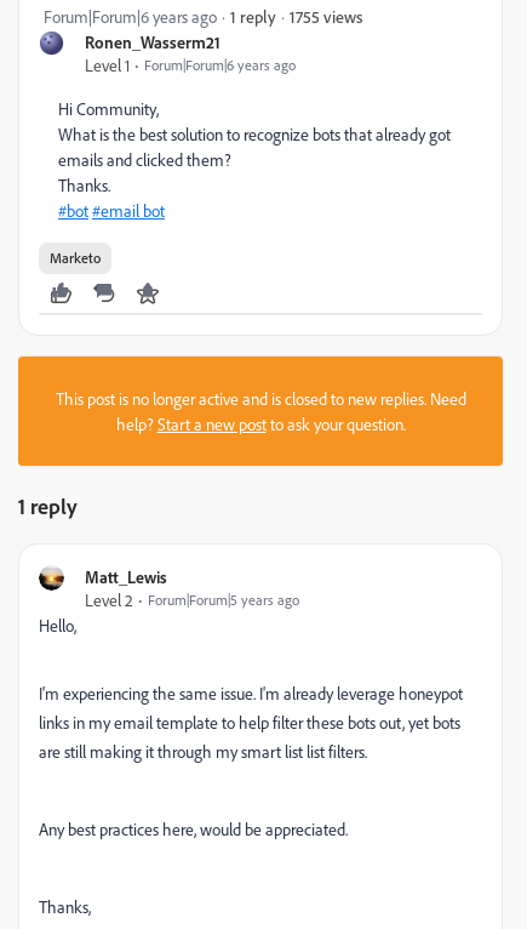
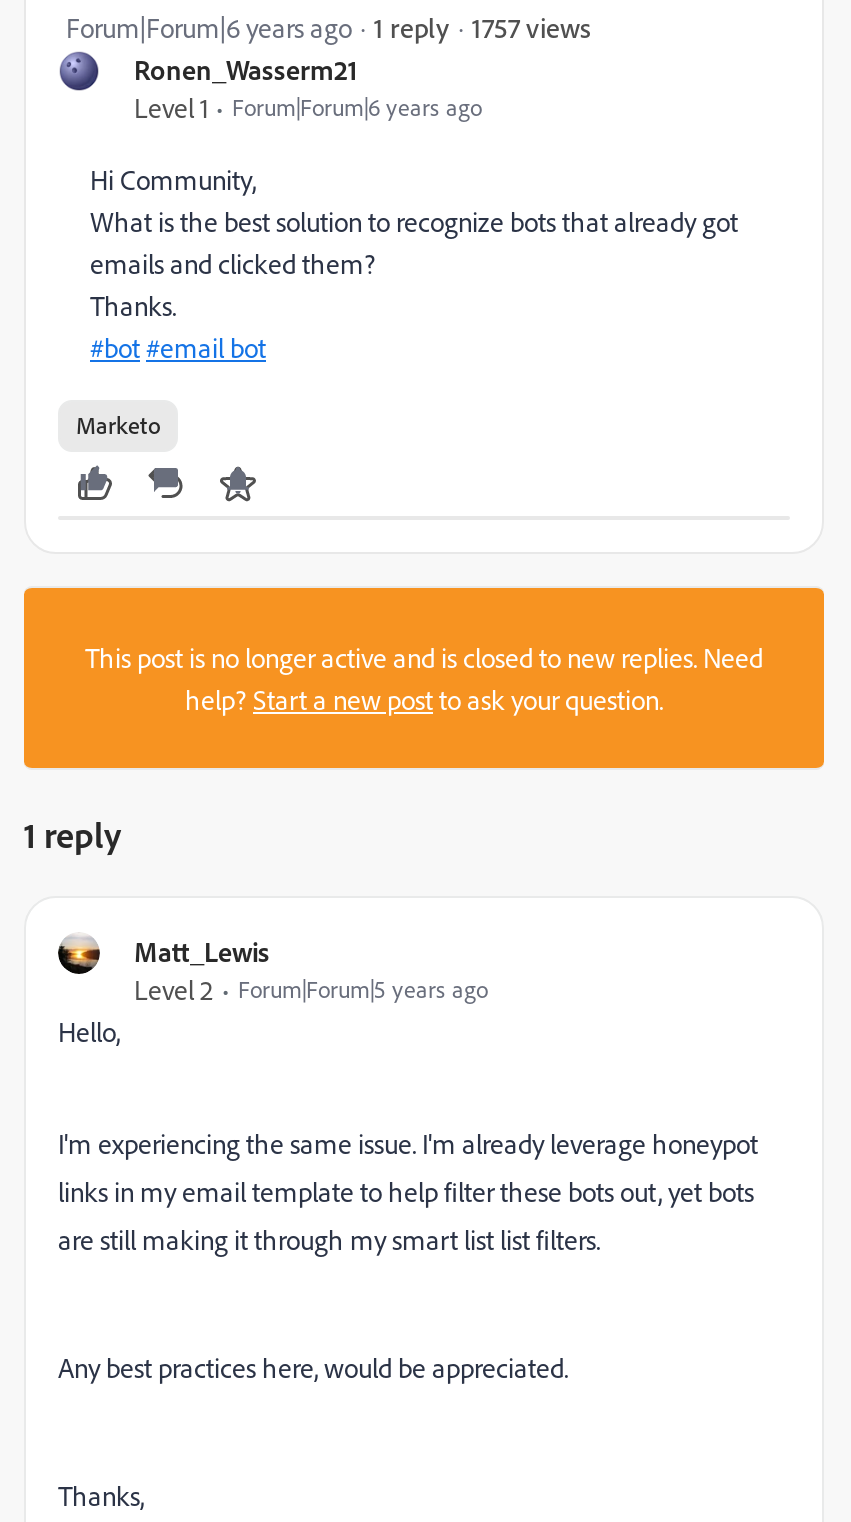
[290,5,362,26] 1755 views -> [472,9,590,43] 1757 views

